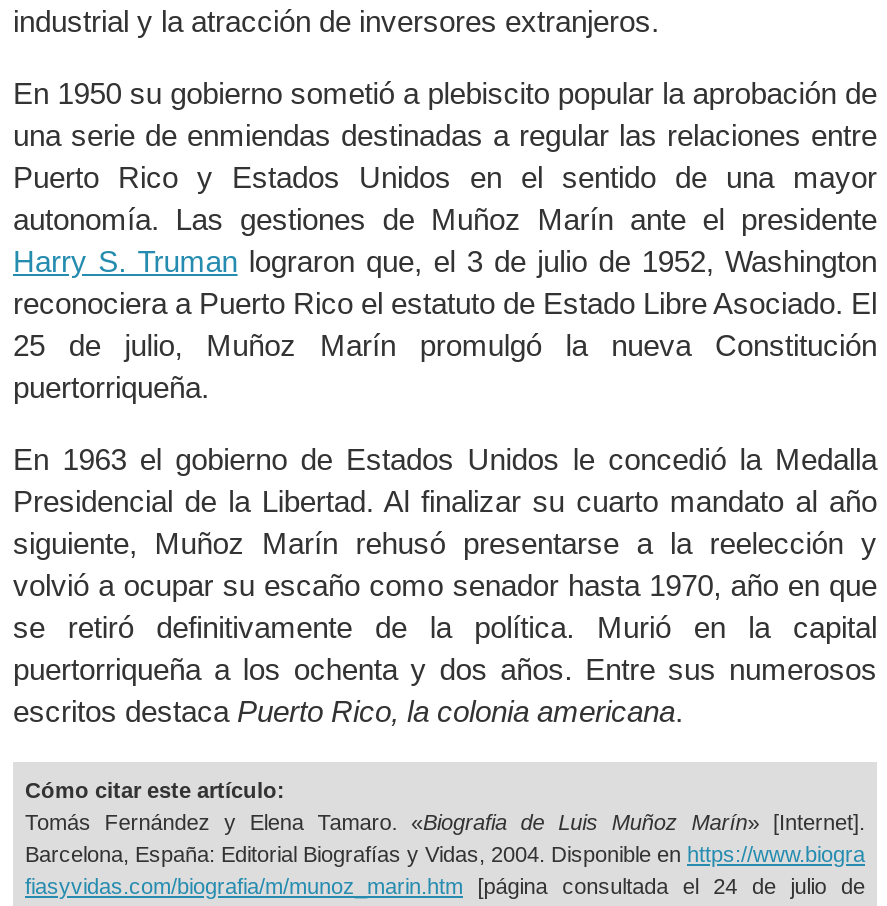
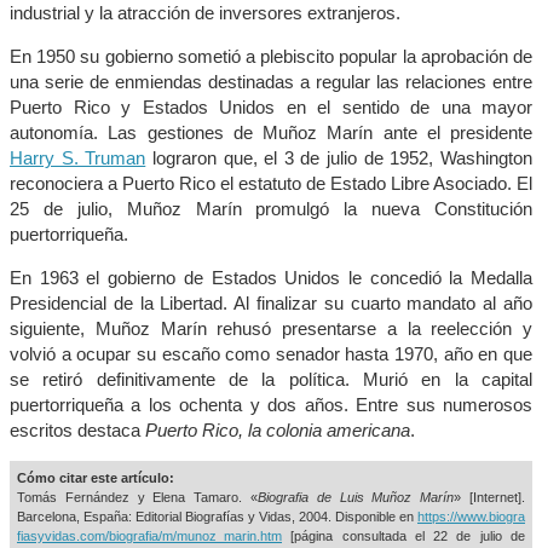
[478,875,865,899] [página consultada el 24 de julio de -> [291,529,525,544] [página consultada el 22 de julio de

